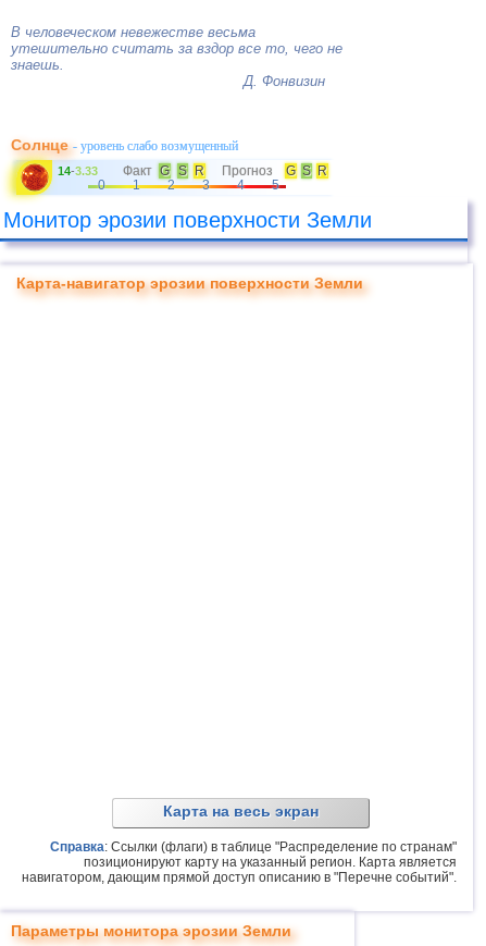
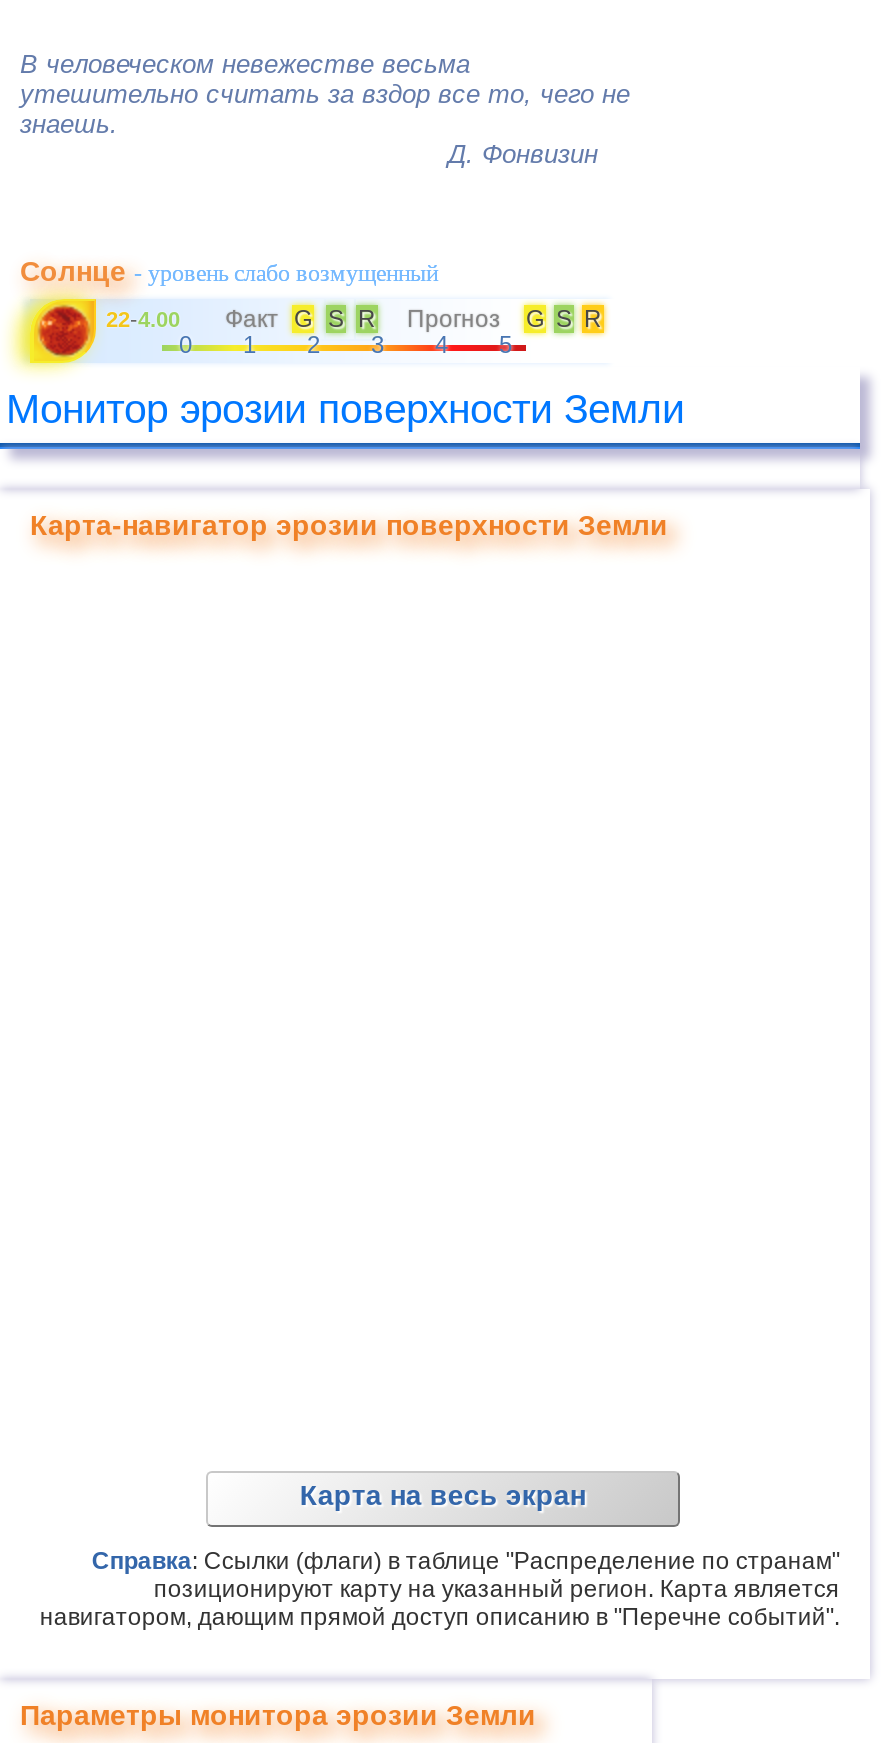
[58,163,327,179] 14 -3.33 Факт G S R Прогноз G S R -> [106,305,602,333] 22 -4.00 Факт G S R Прогноз G S R

